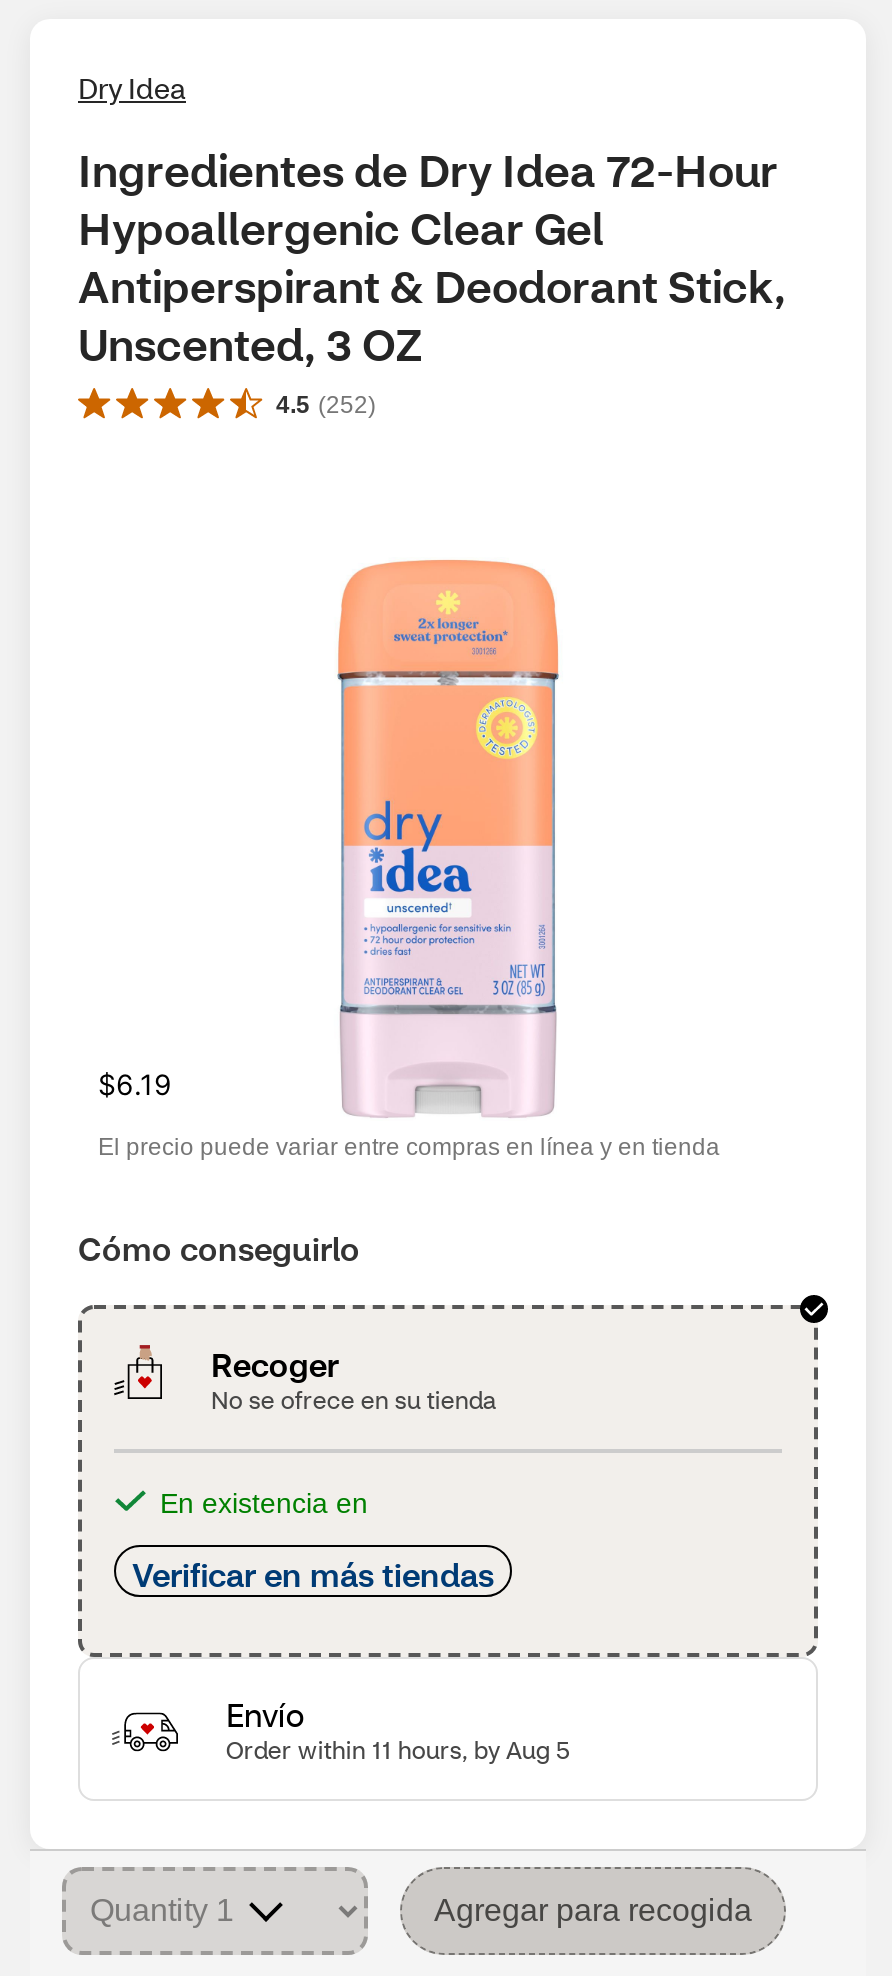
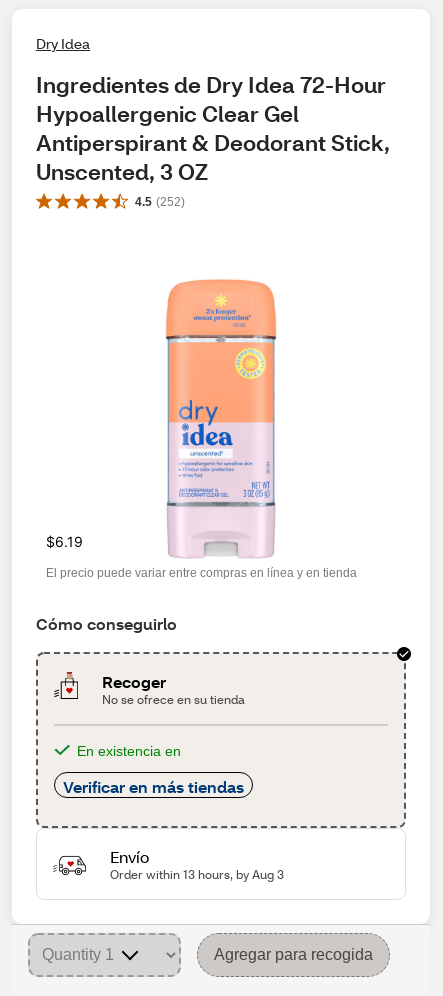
[226,1735,570,1765] Order within 11 hours, by Aug 5 -> [110,867,284,882] Order within 13 hours, by Aug 3

